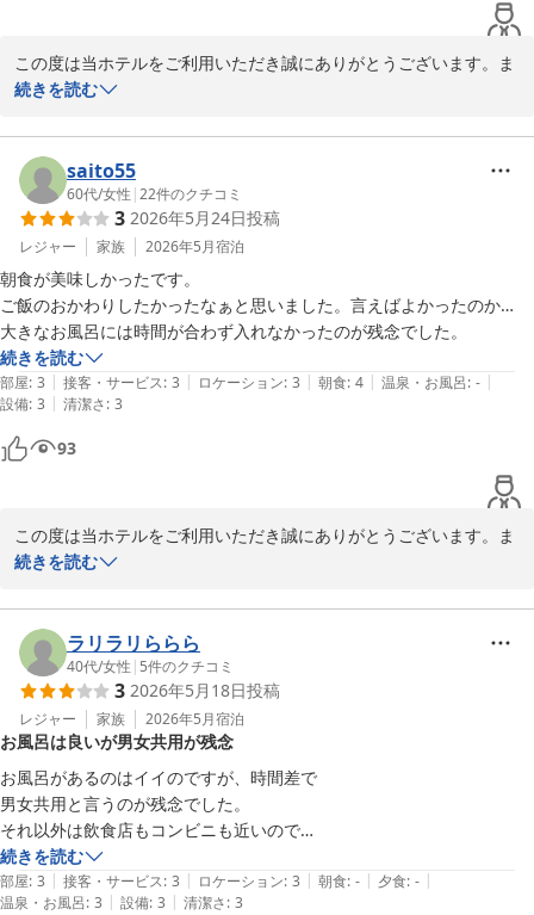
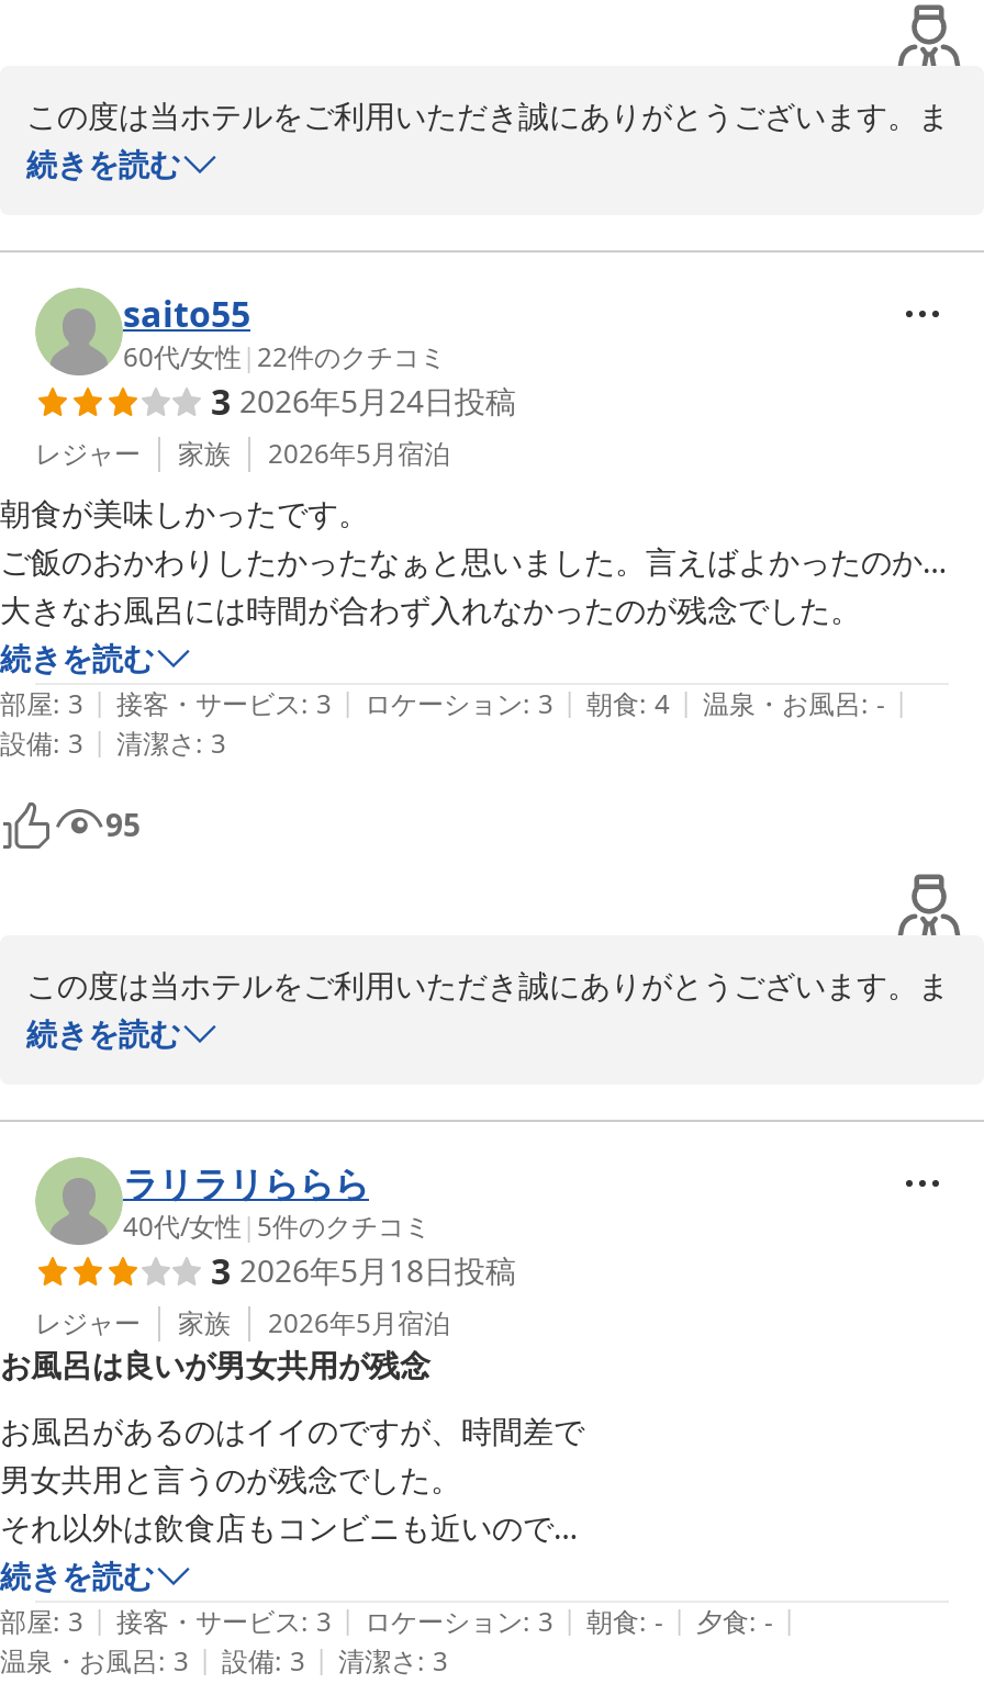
[57,437,76,459] 93 -> [105,804,141,845] 95

